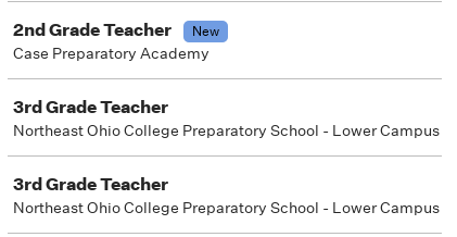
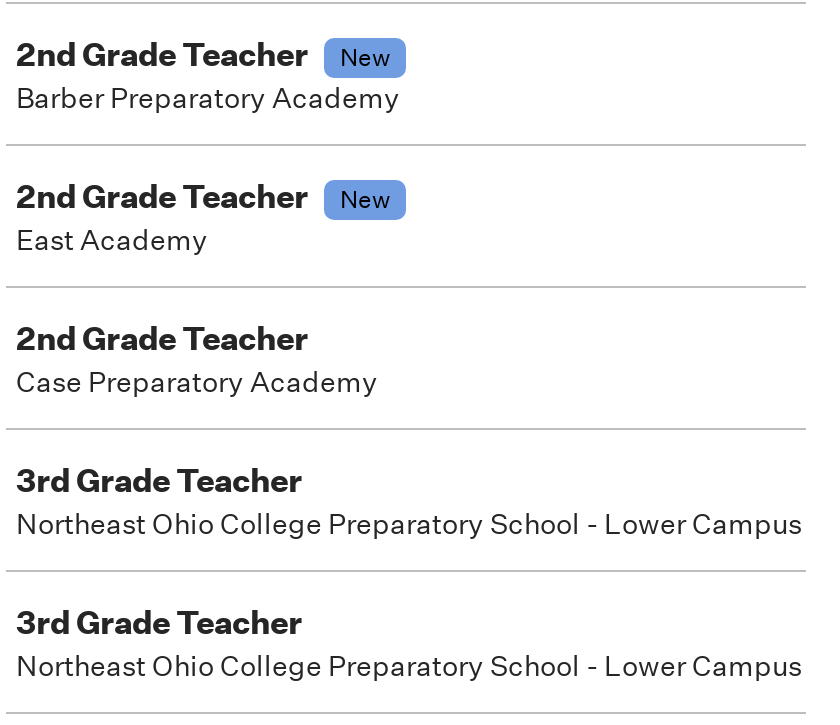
none -> [16,80,400,358] Barber Preparatory Academy | 2nd Grade Teacher | New | East Academy | 2nd Grade Teacher

